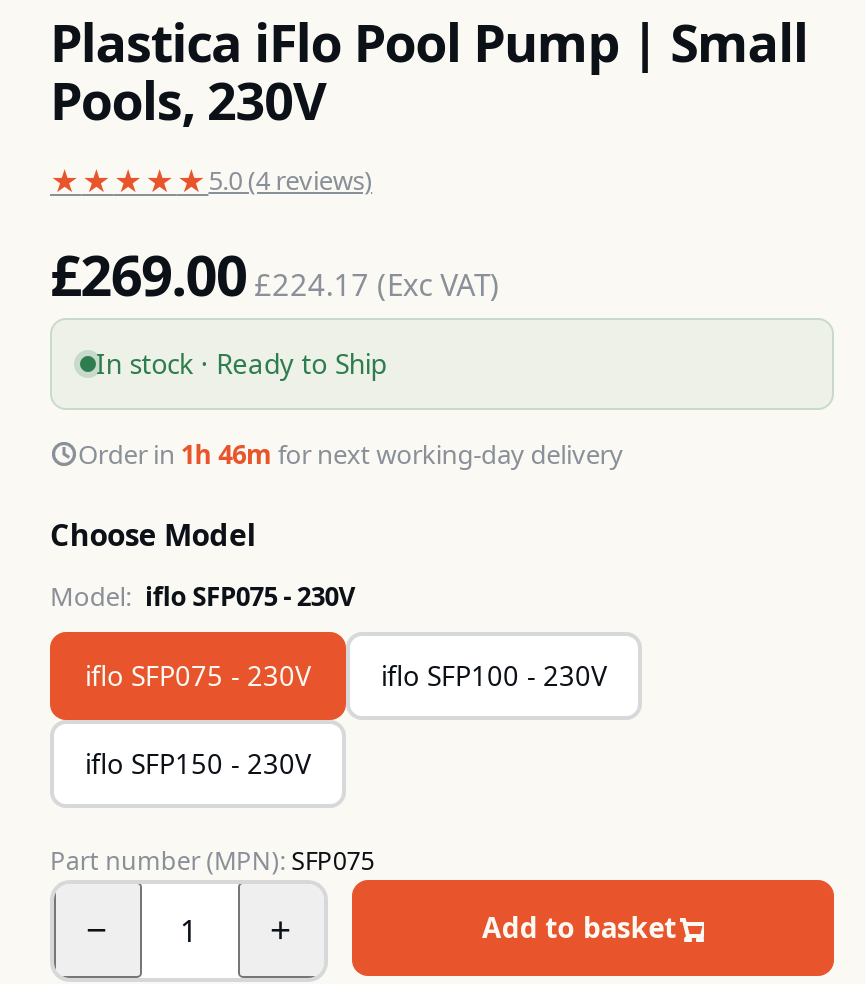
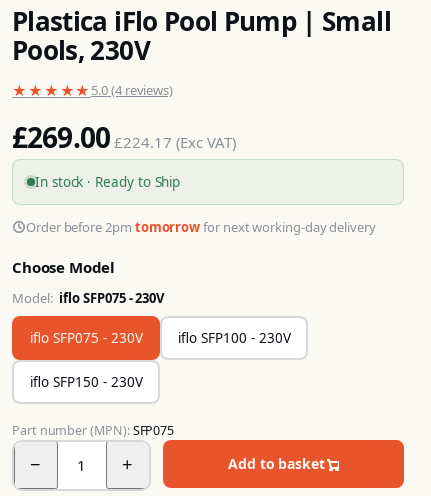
[78,435,623,471] Order in 1h 46m for next working-day delivery -> [26,217,376,235] Order before 2pm tomorrow for next working-day delivery

